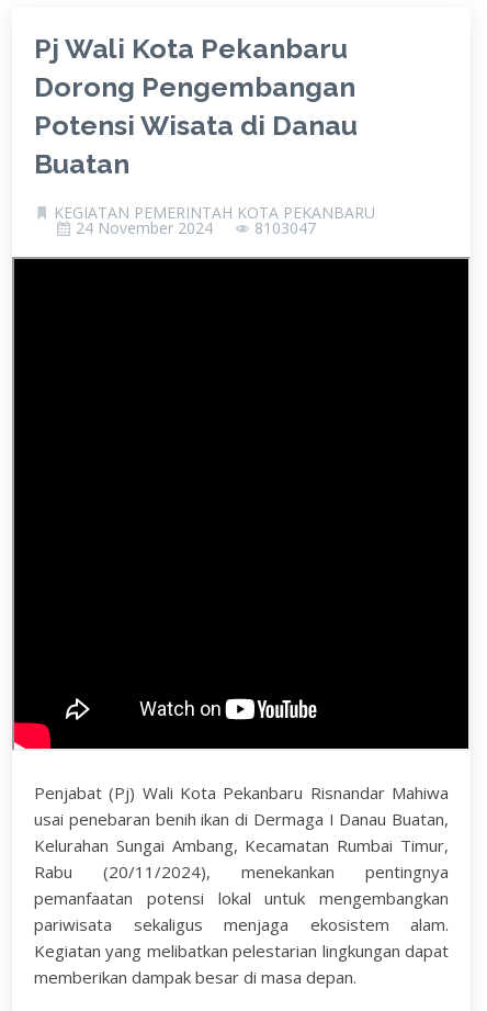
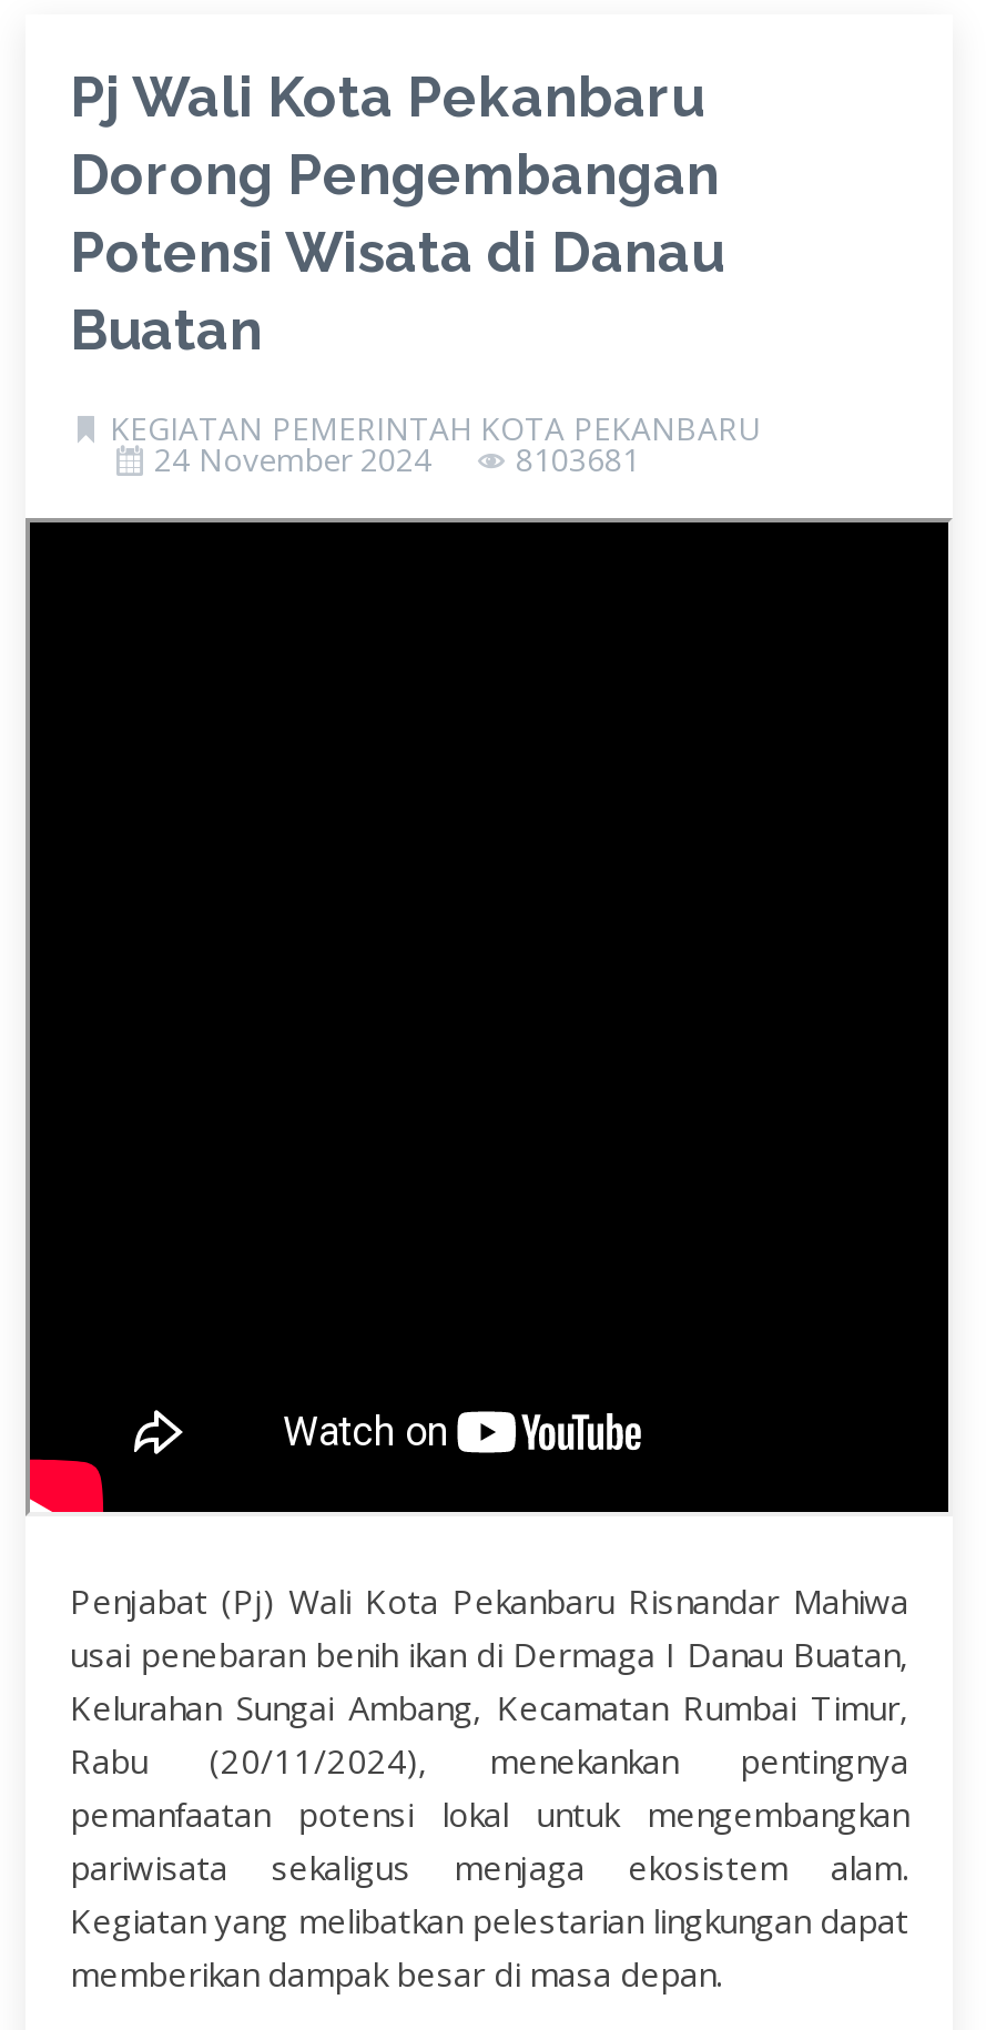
[76,217,316,238] 24 November 2024 8103047 -> [154,438,640,480] 24 November 2024 8103681

